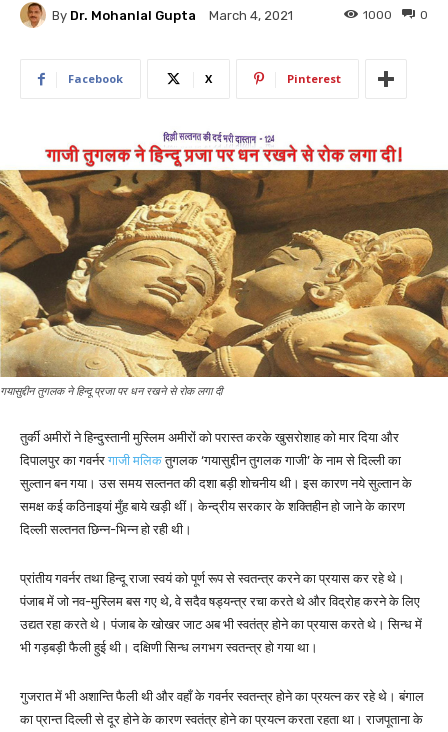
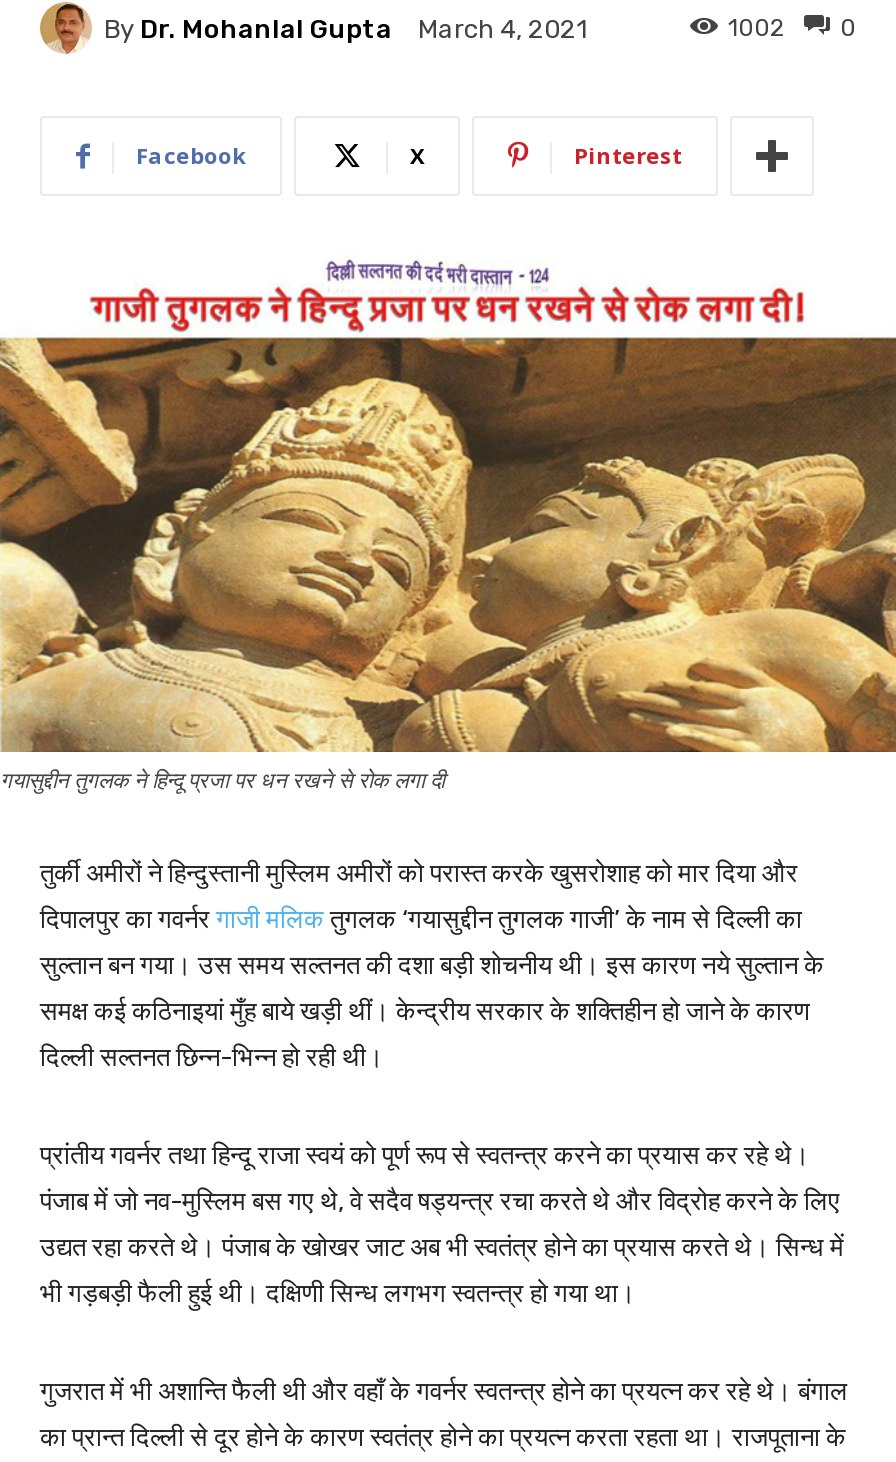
[363,8,392,22] 1000 -> [728,14,784,42] 1002

